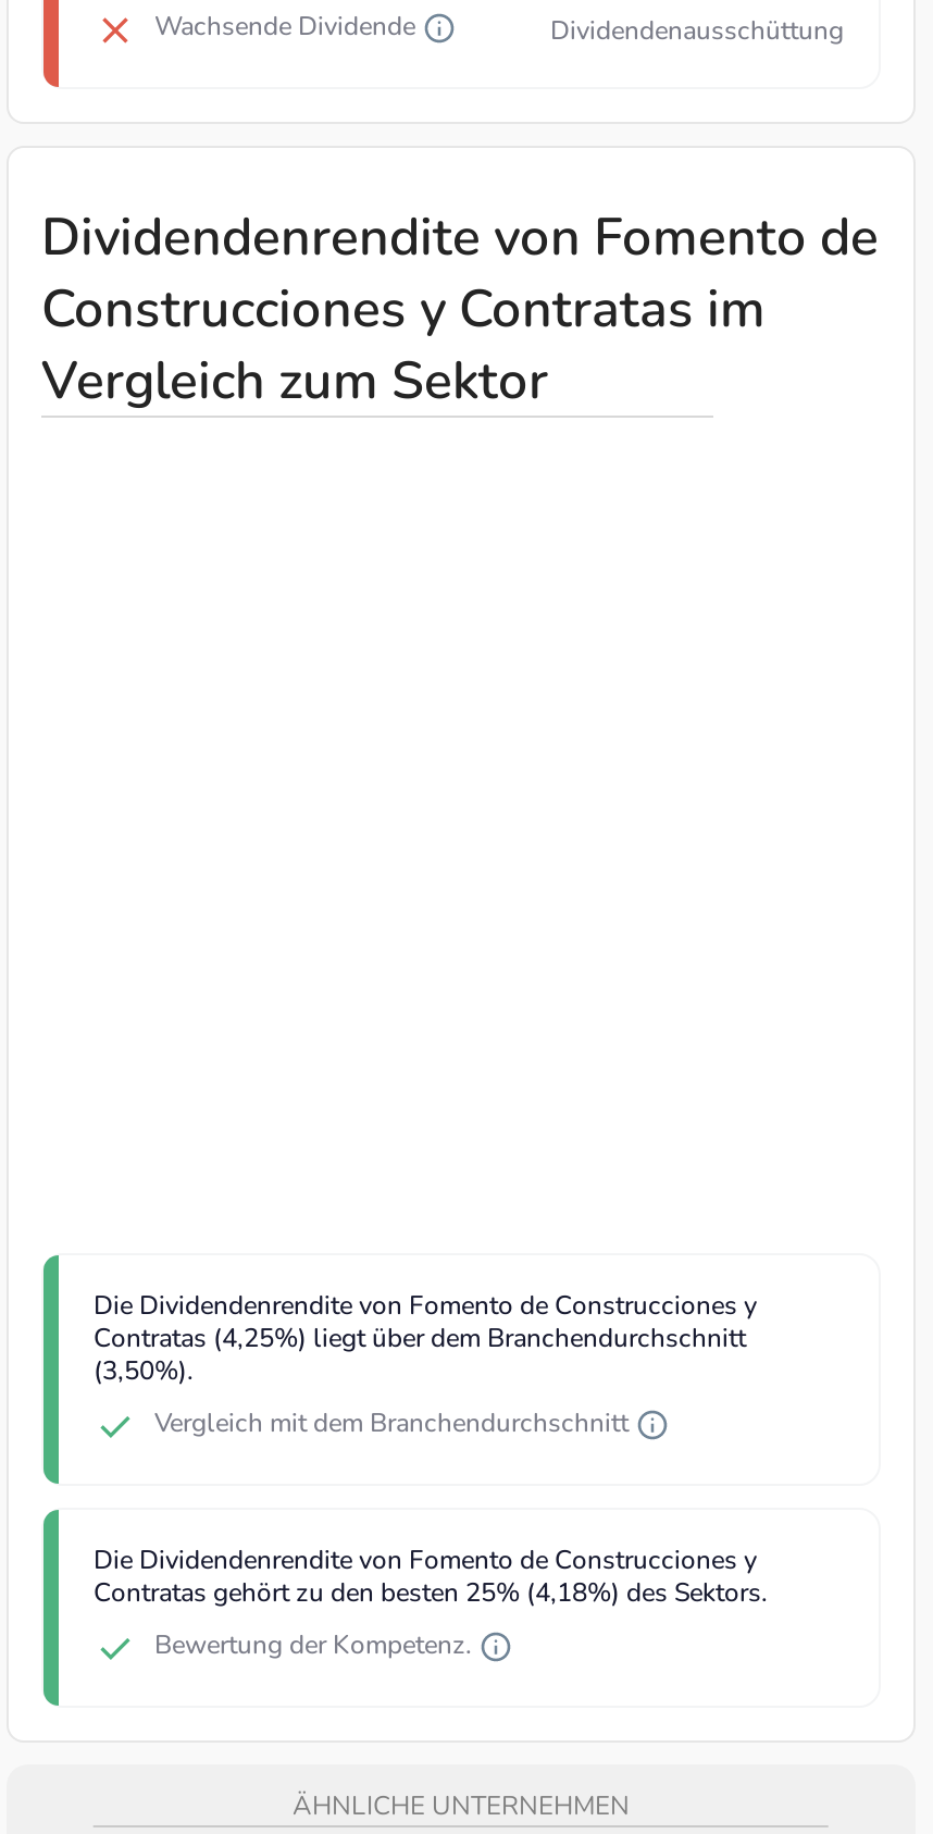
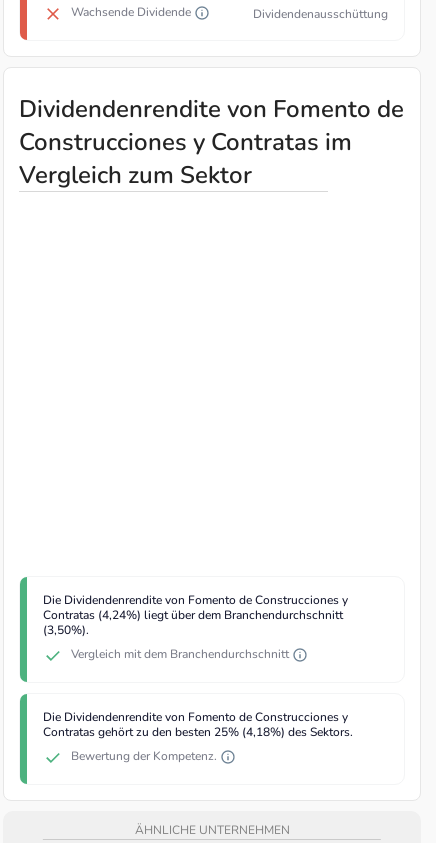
[94,1321,746,1355] Contratas (4,25%) liegt über dem Branchendurchschnitt -> [43,607,343,623] Contratas (4,24%) liegt über dem Branchendurchschnitt

